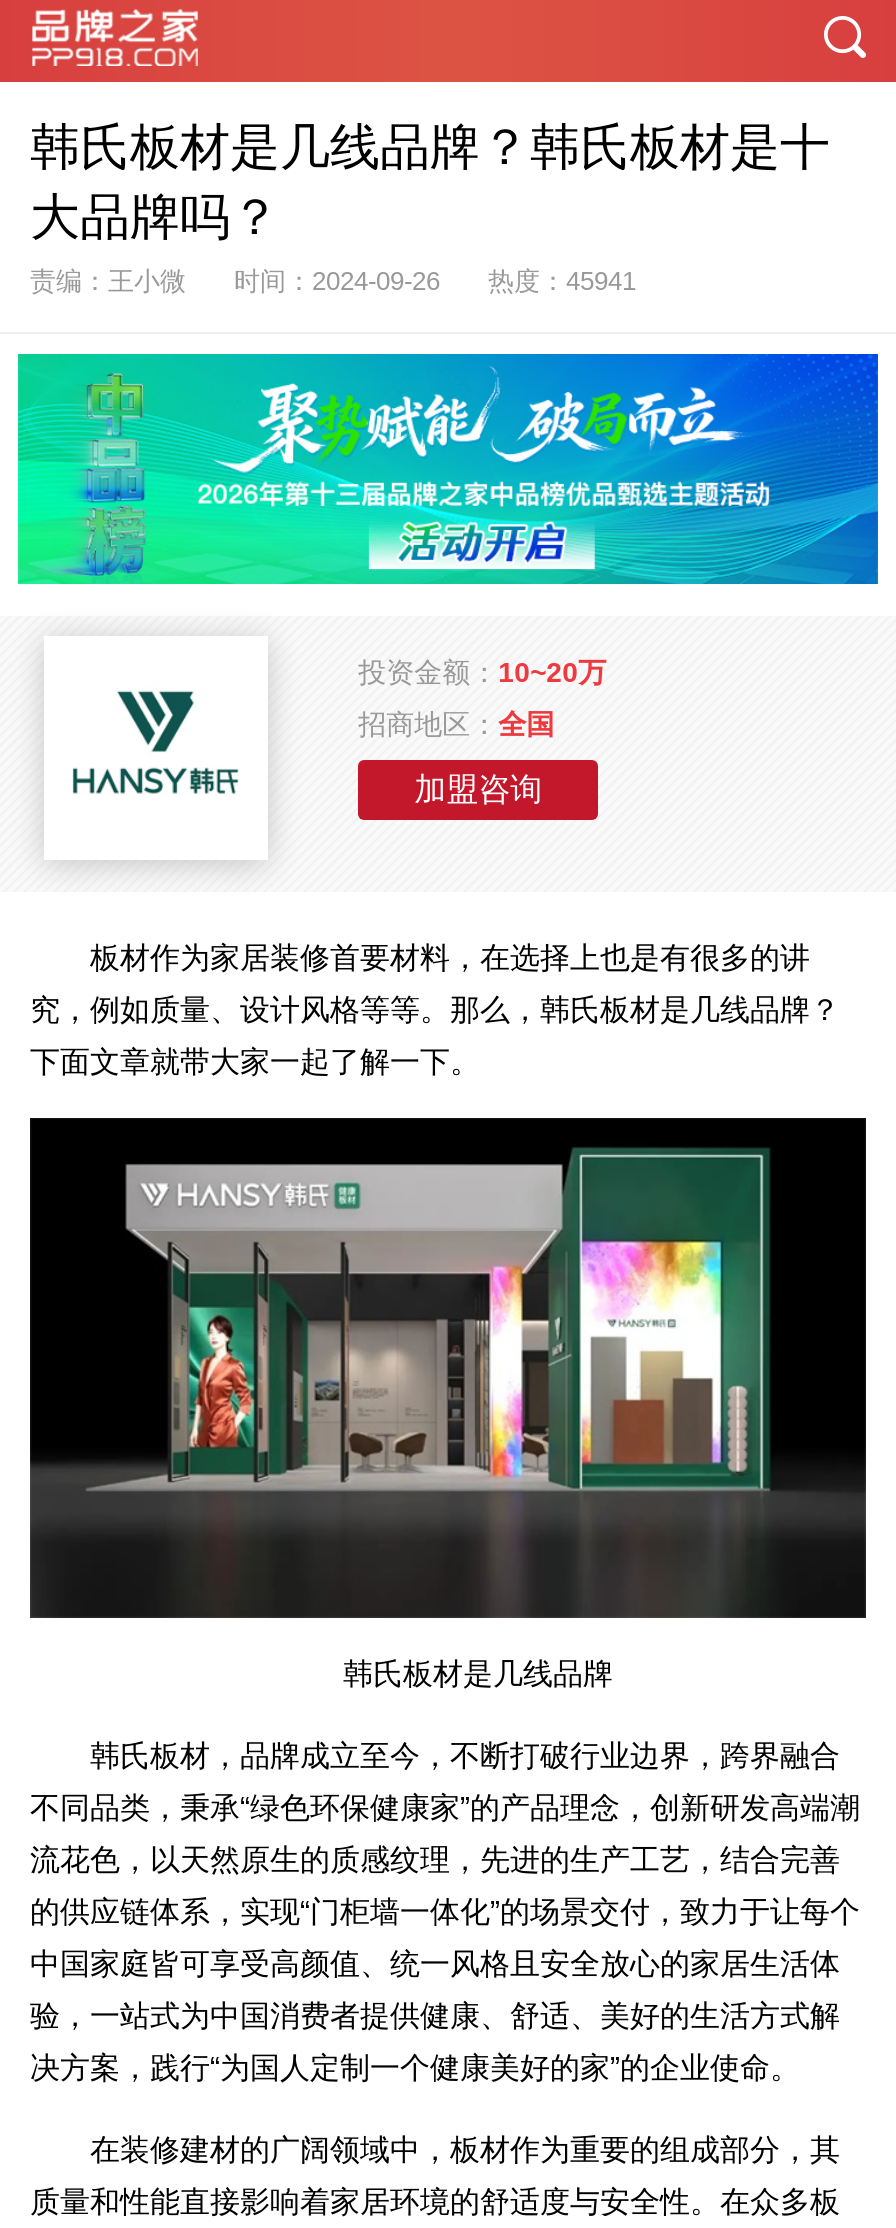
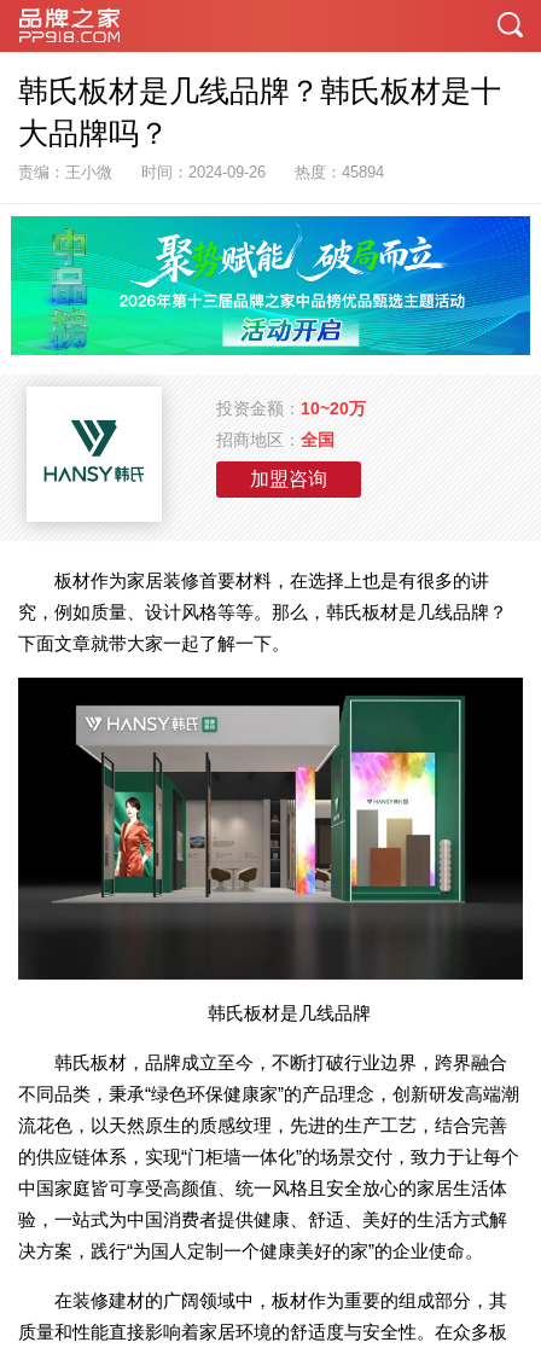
[30,266,636,296] 责编：王小微 时间：2024-09-26 热度：45941 -> [18,163,384,181] 责编：王小微 时间：2024-09-26 热度：45894

